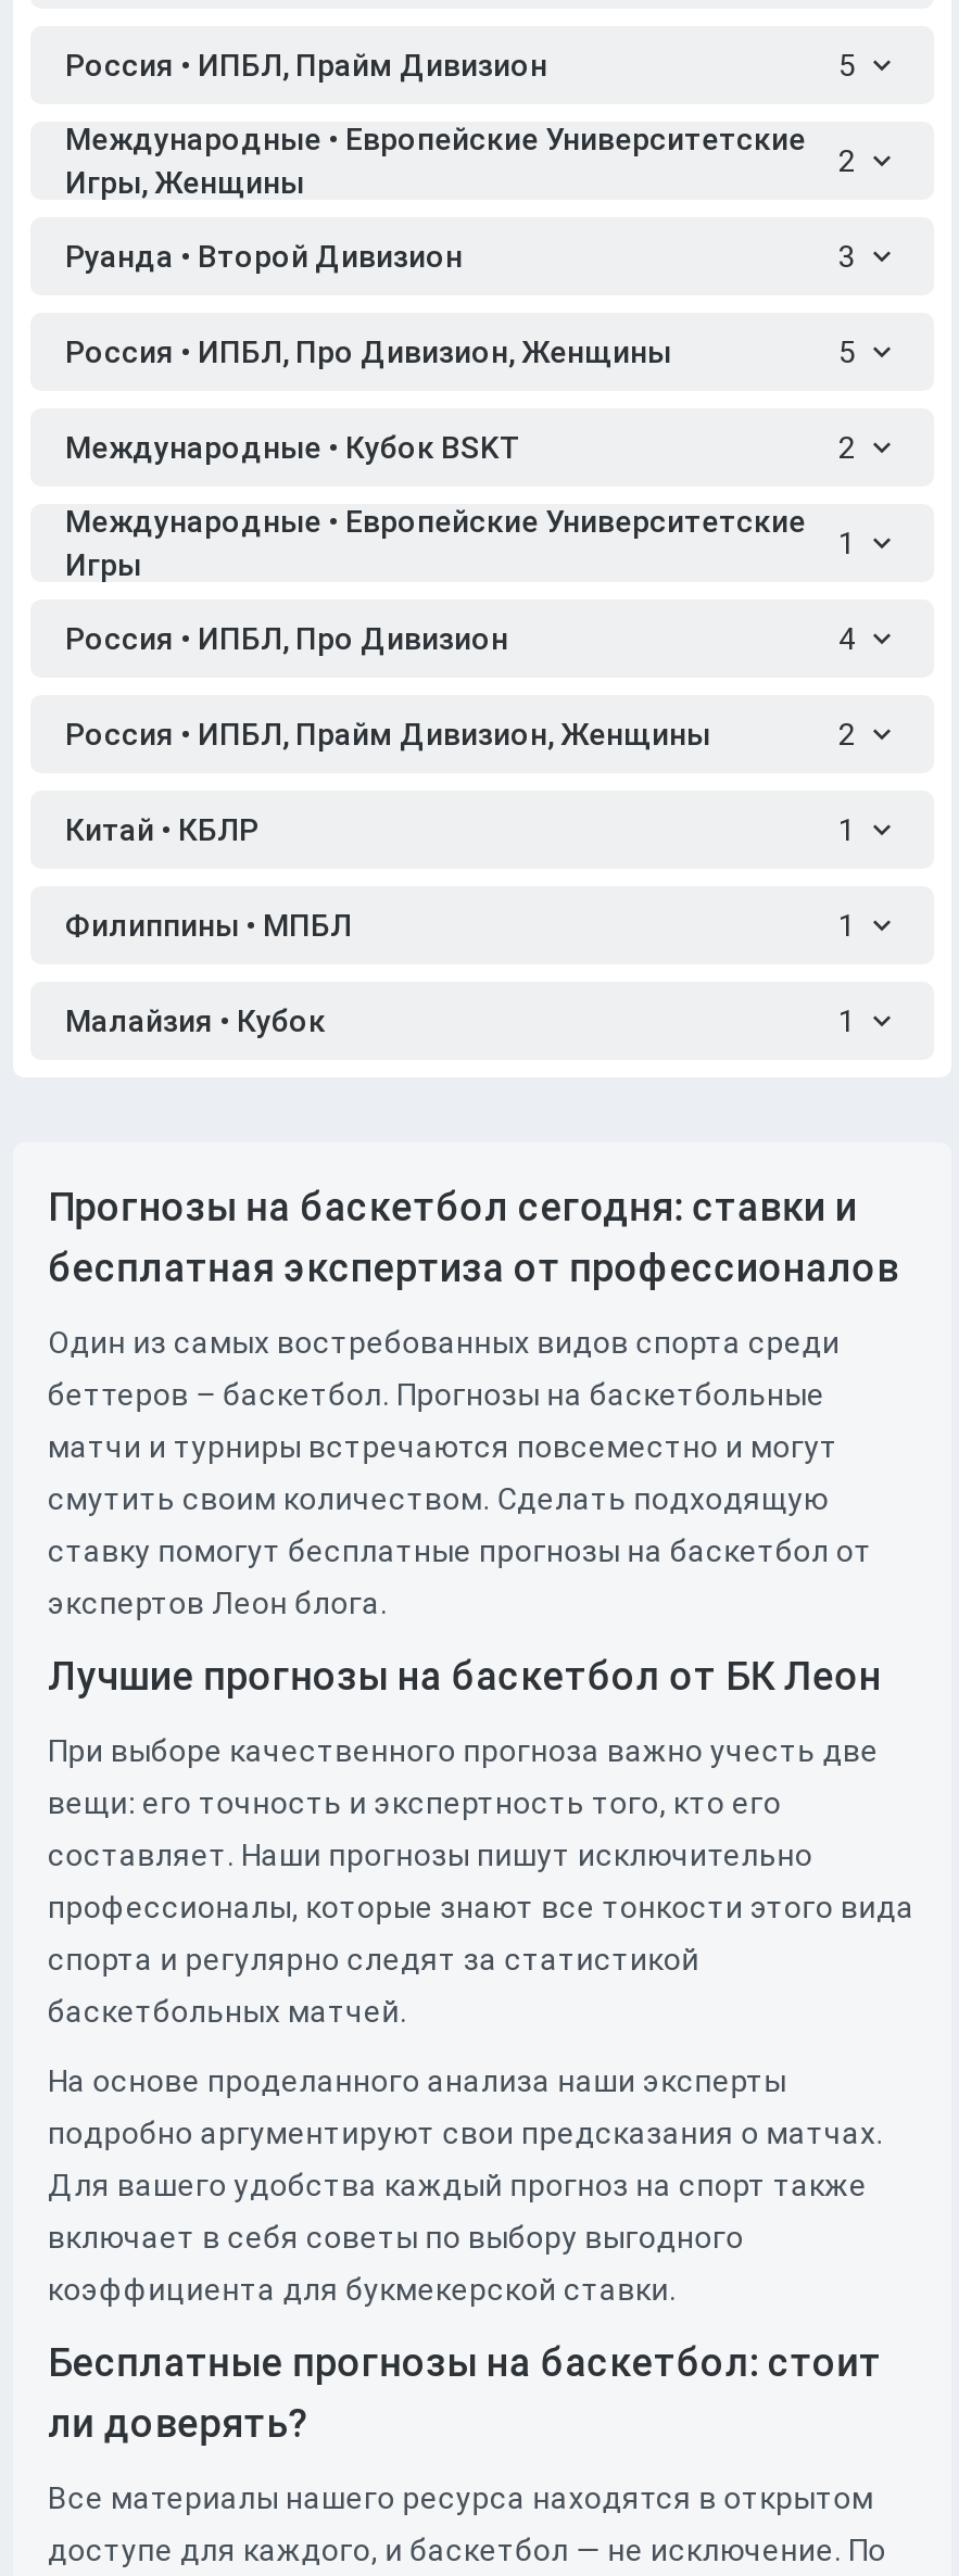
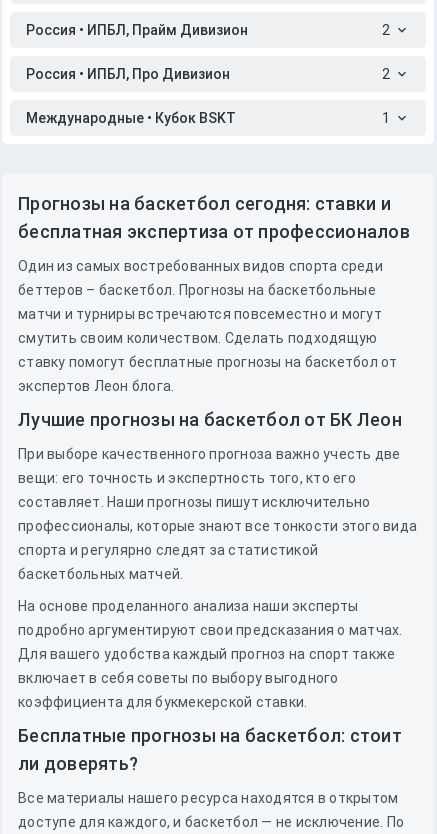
[65,48,856,200] 5 | Международные • Европейские Университетские | Игры, Женщины -> none
[65,239,856,582] Руанда • Второй Дивизион | 3 | Россия • ИПБЛ, Про Дивизион, Женщины | 5 | 2 | Международные • Европейские Университетские | Игры -> none
moved [65,430,521,465] -> [26,110,236,126]: Международные • Кубок BSKT
[838,526,856,560] 1 -> none
[65,621,856,752] 4 | Россия • ИПБЛ, Прайм Дивизион, Женщины -> none
[65,812,856,1038] Китай • КБЛР | 1 | Филиппины • МПБЛ | 1 | Малайзия • Кубок -> none

